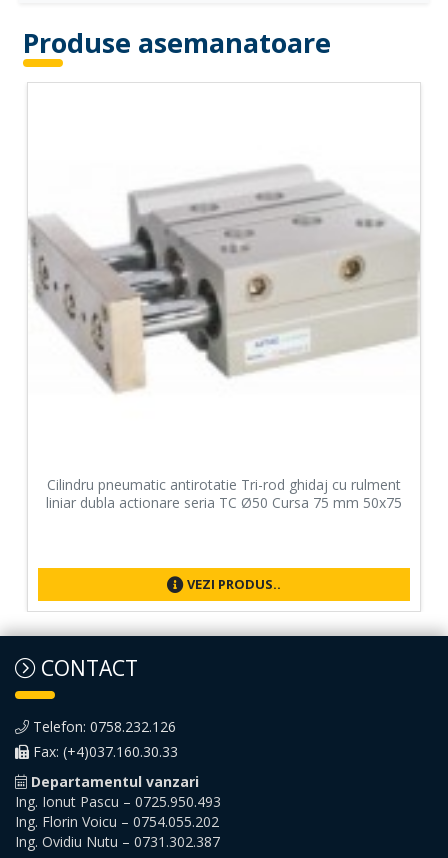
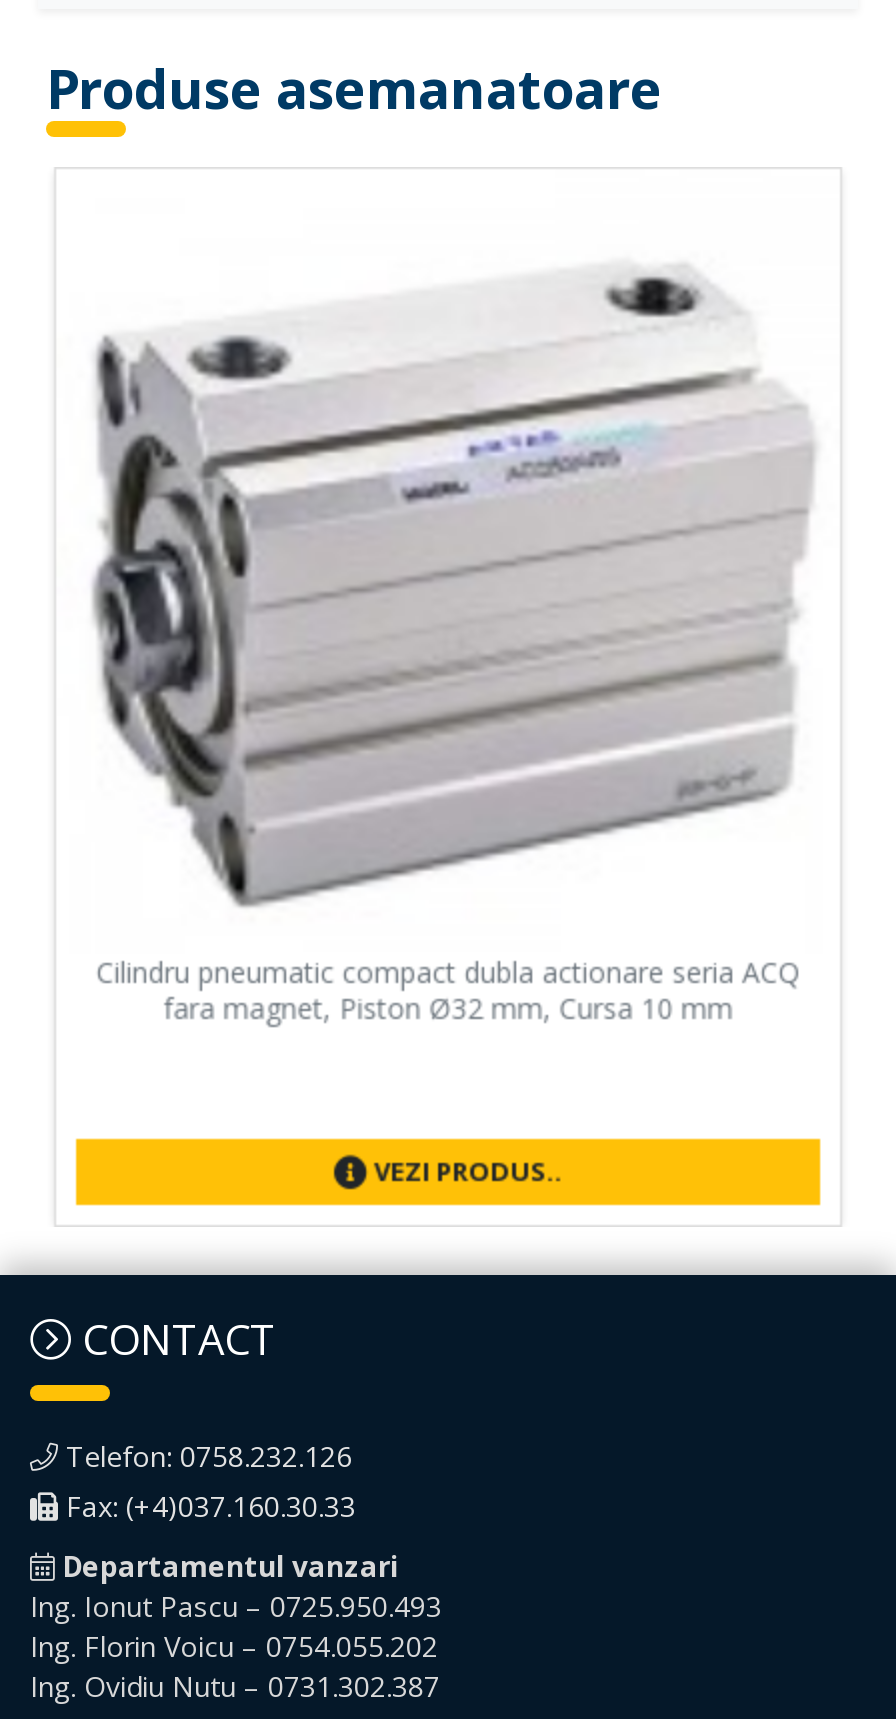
[28,133,420,512] [image] | Cilindru pneumatic antirotatie Tri-rod ghidaj cu rulment | liniar dubla actionare seria TC Ø50 Cursa 75 mm 50x75 -> [58,265,838,1028] [image] | Cilindru pneumatic compact dubla actionare seria ACQ | fara magnet, Piston Ø32 mm, Cursa 10 mm

